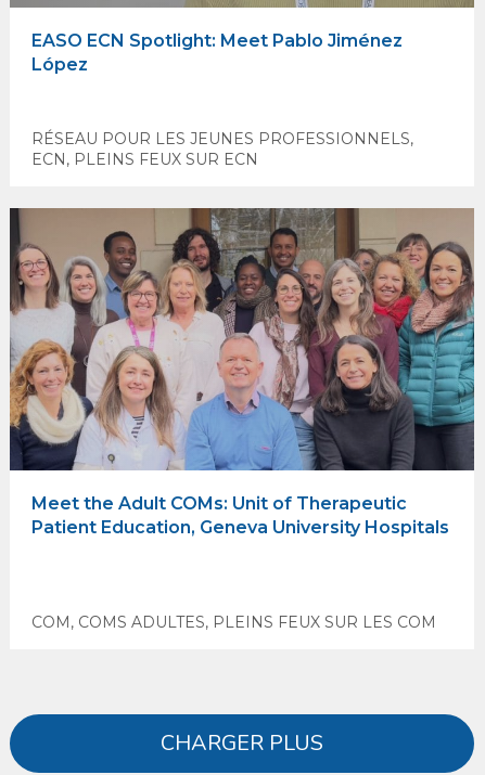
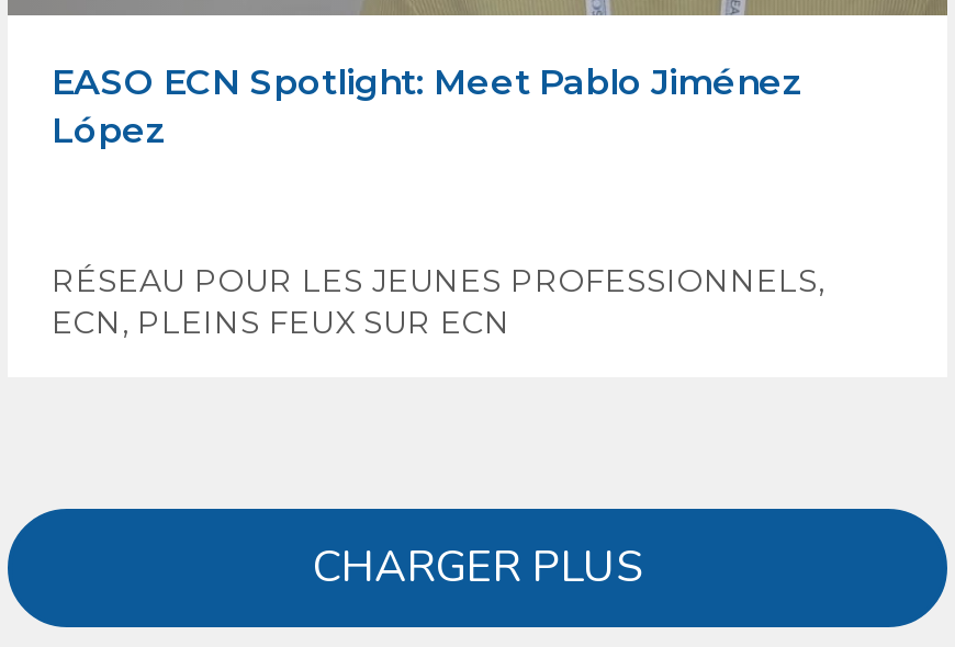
[10,207,475,538] [image] | Meet the Adult COMs: Unit of Therapeutic | Patient Education, Geneva University Hospitals -> none
[31,612,436,632] COM, COMS ADULTES, PLEINS FEUX SUR LES COM -> none

